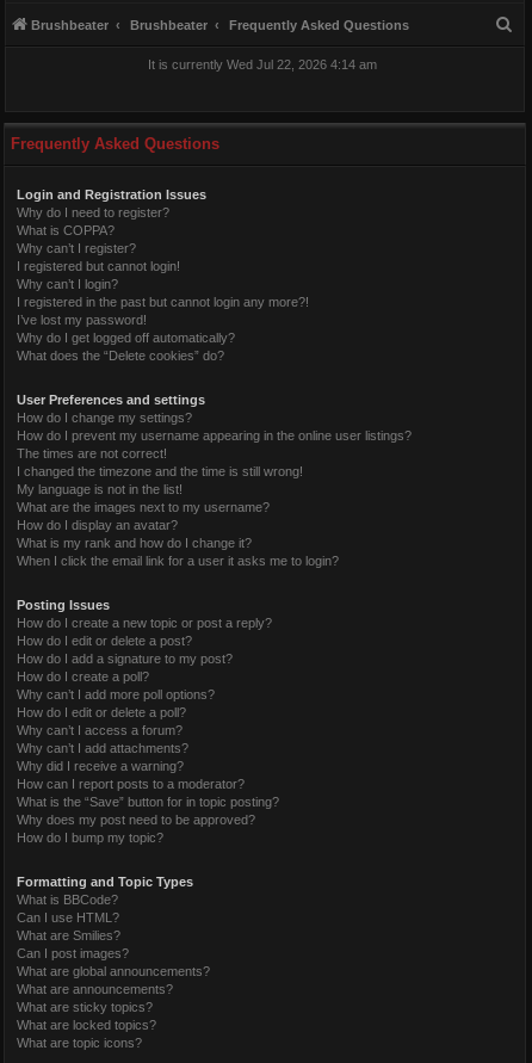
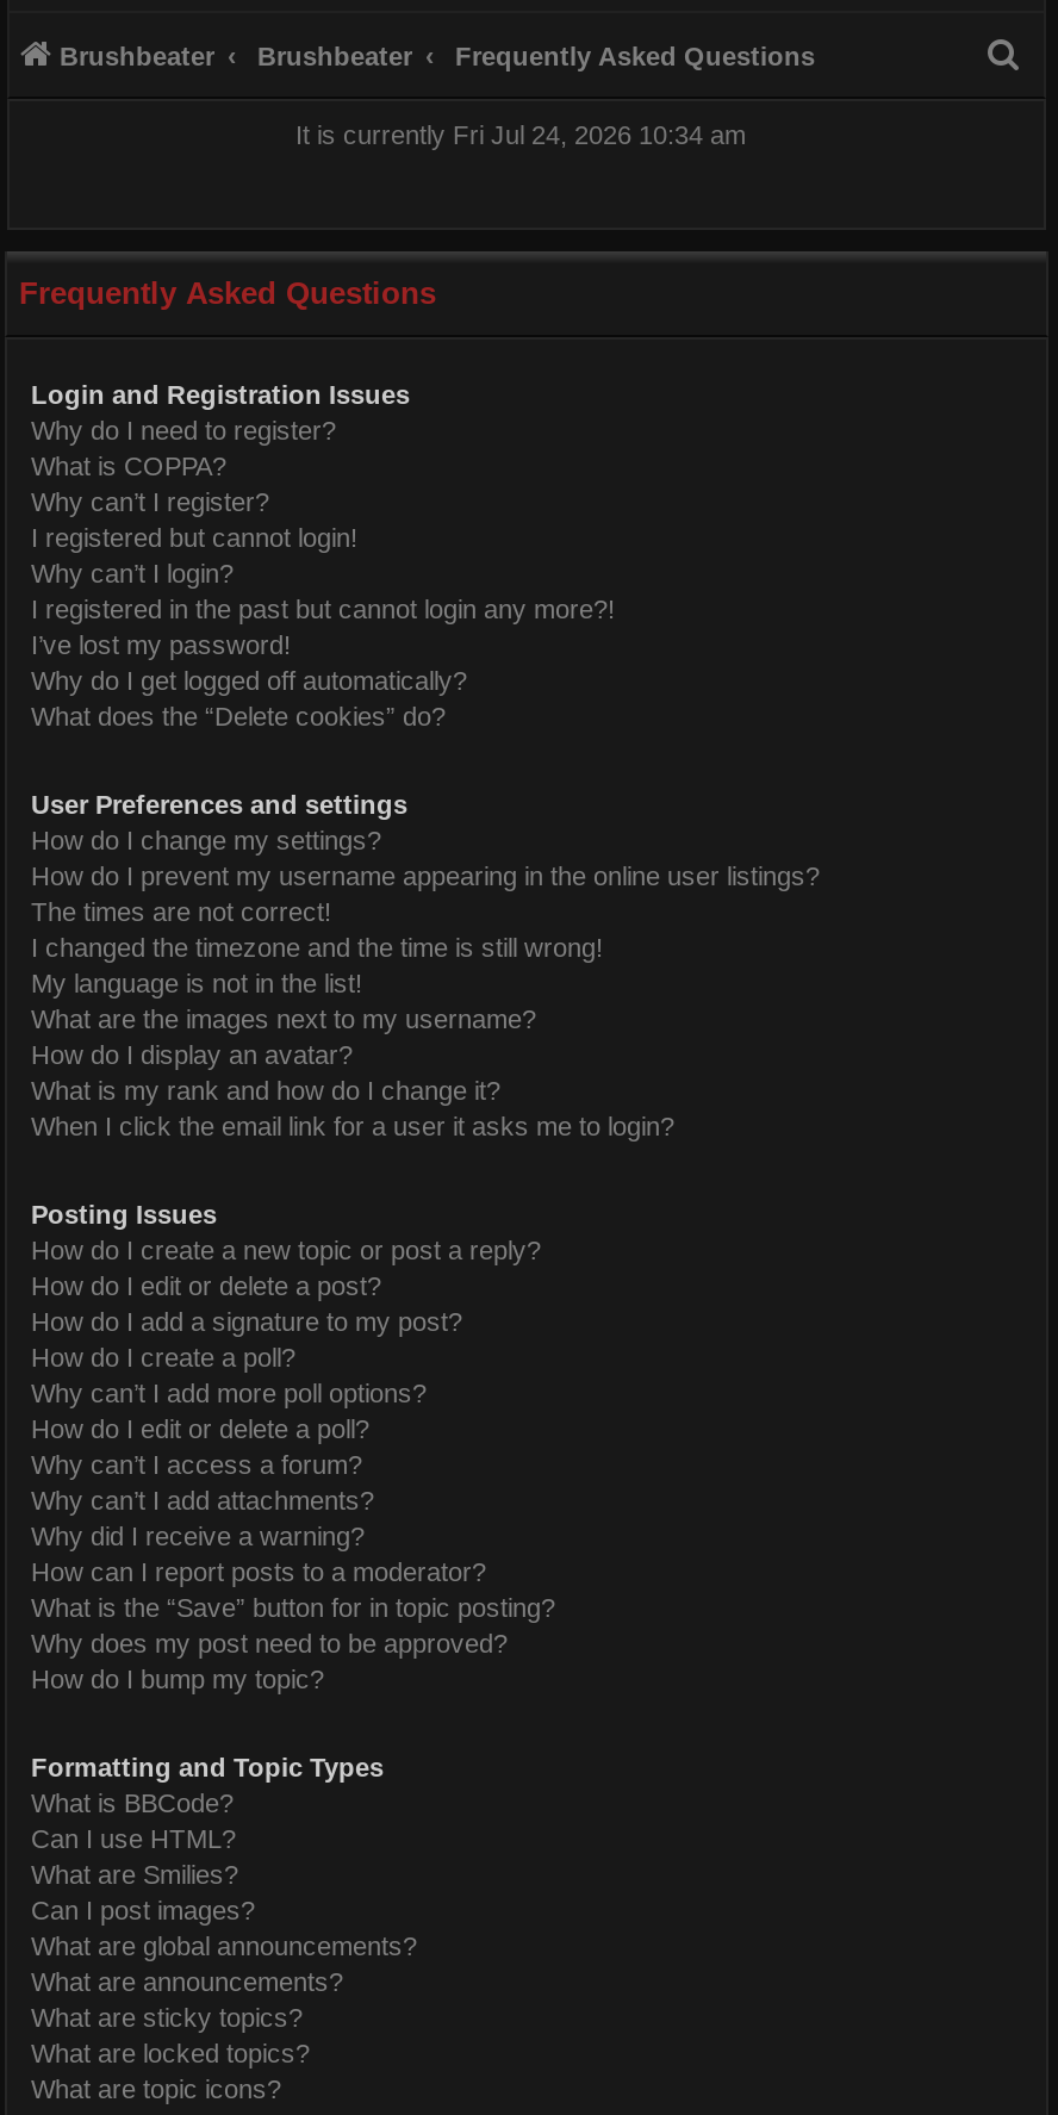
[147,57,376,72] It is currently Wed Jul 22, 2026 4:14 am -> [295,121,746,149] It is currently Fri Jul 24, 2026 10:34 am

